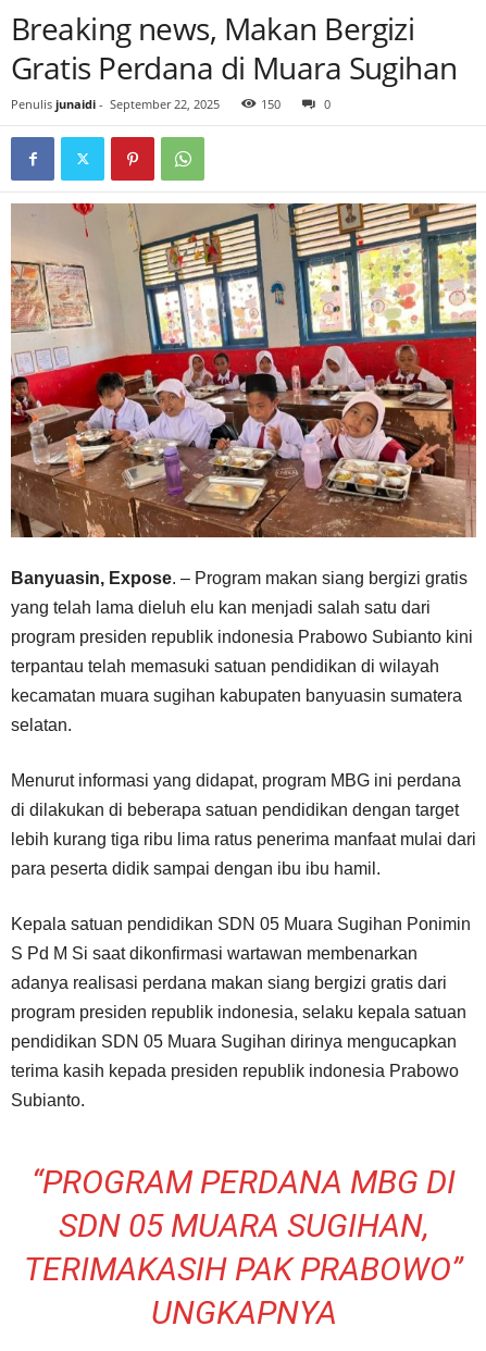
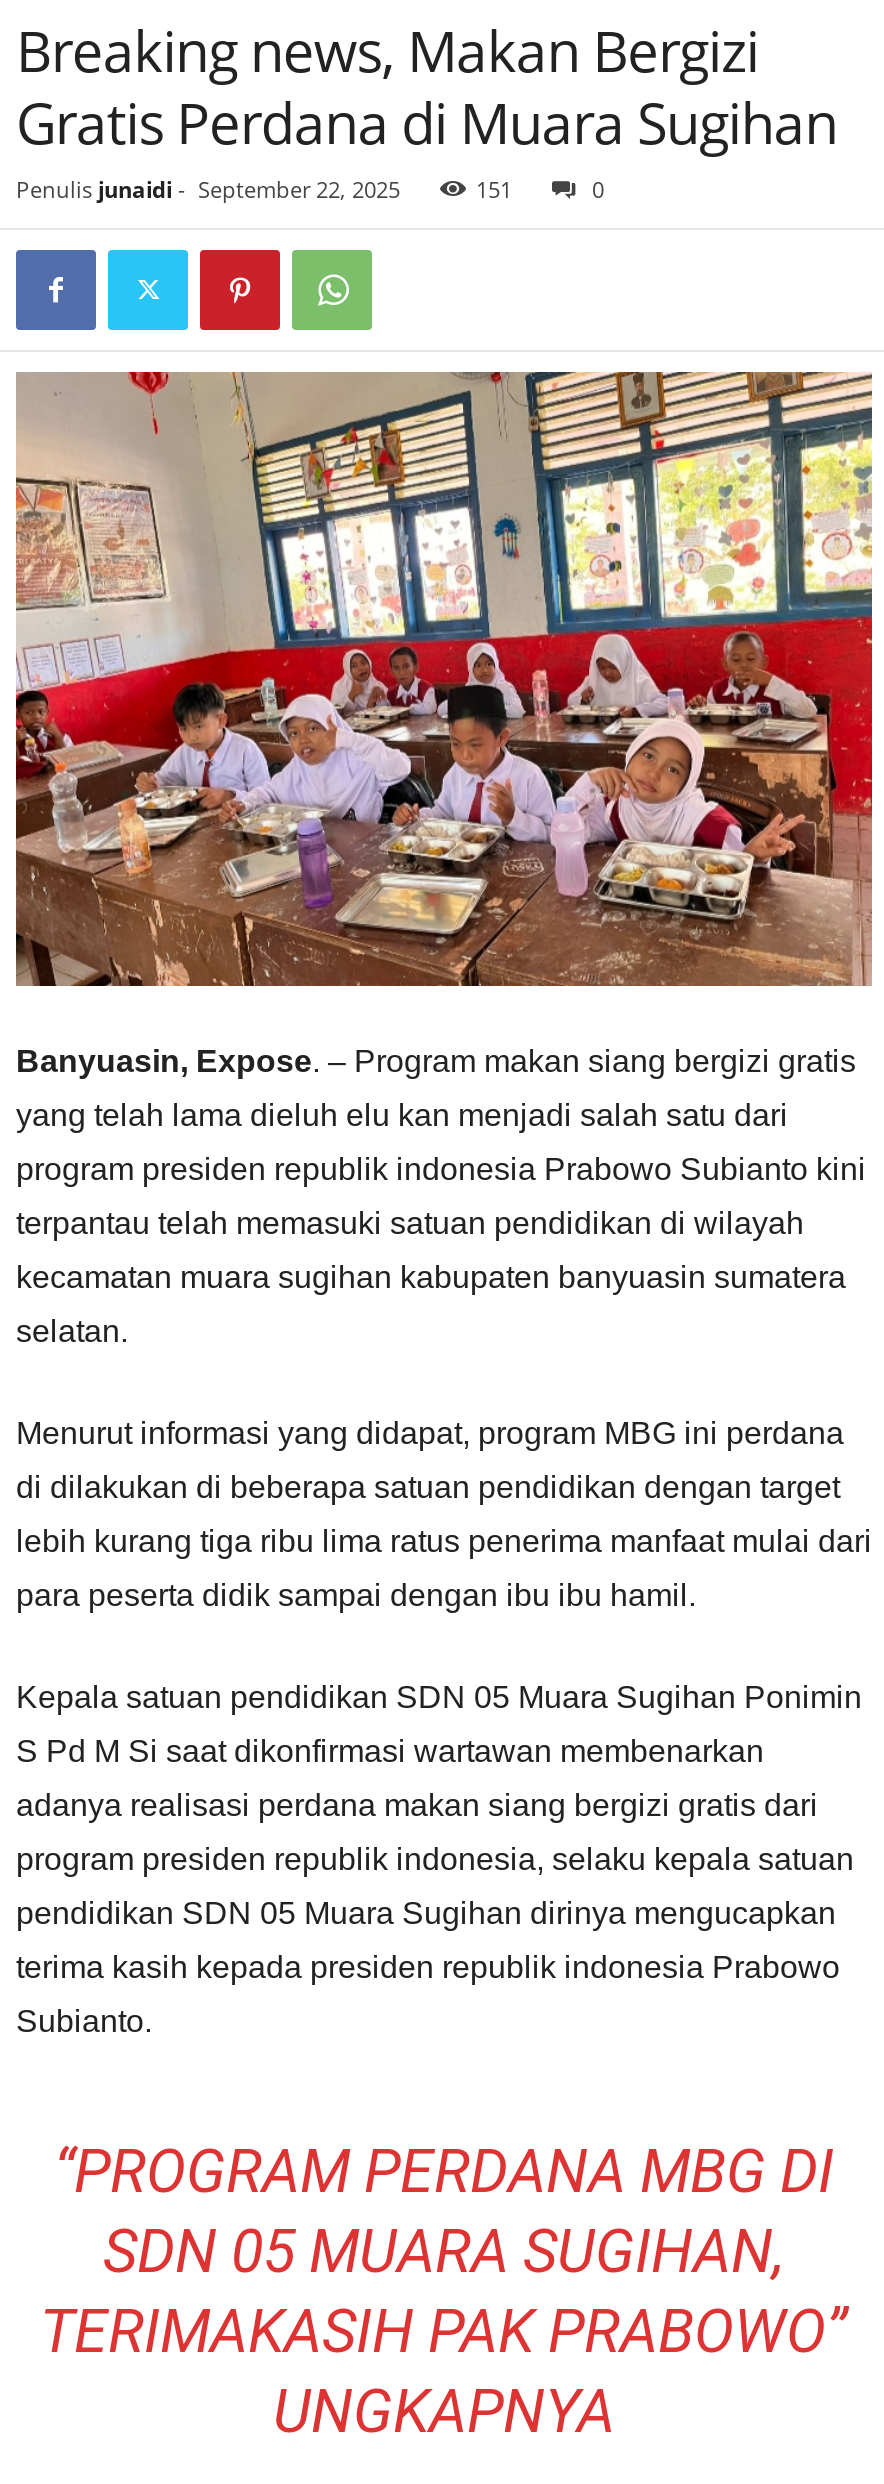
[261,96,281,112] 150 -> [476,174,512,204] 151

